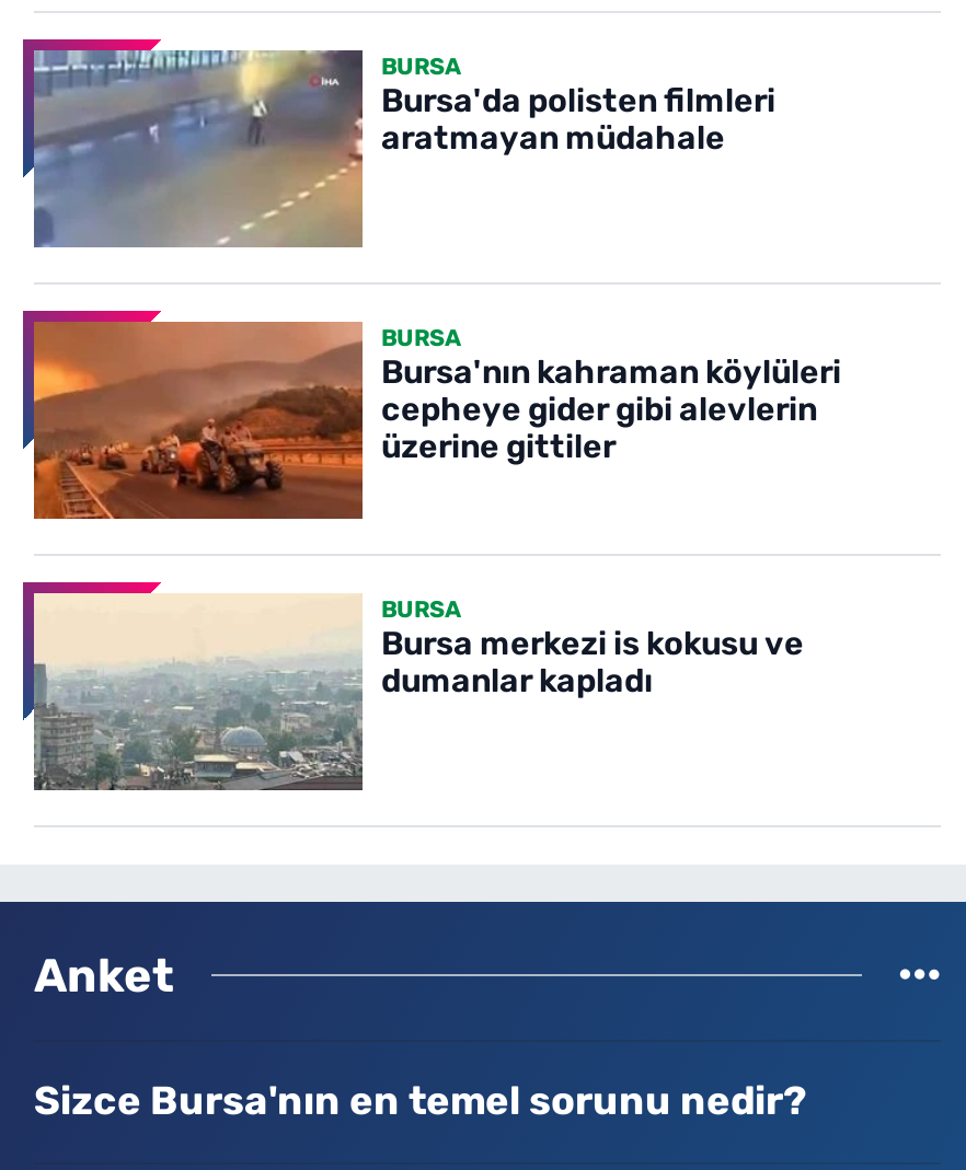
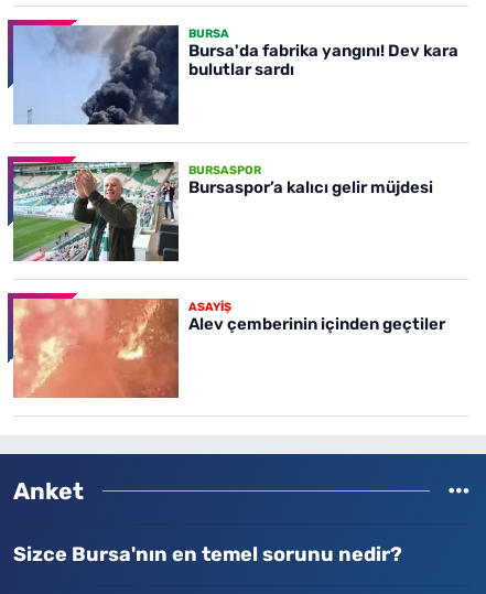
[27,36,775,248] [image] | Bursa'da polisten filmleri | aratmayan müdahale -> [12,19,458,125] [image] | Bursa'da fabrika yangını! Dev kara | bulutlar sardı
[27,308,841,522] [image] | BURSA | Bursa'nın kahraman köylüleri | cepheye gider gibi alevlerin | üzerine gittiler -> [12,155,433,262] [image] | BURSASPOR | Bursaspor’a kalıcı gelir müjdesi
[27,579,804,791] [image] | BURSA | Bursa merkezi is kokusu ve | dumanlar kapladı -> [12,292,445,399] [image] | ASAYİŞ | Alev çemberinin içinden geçtiler

